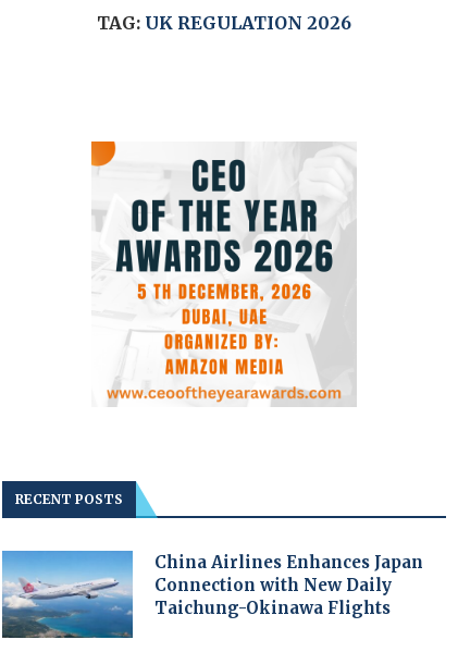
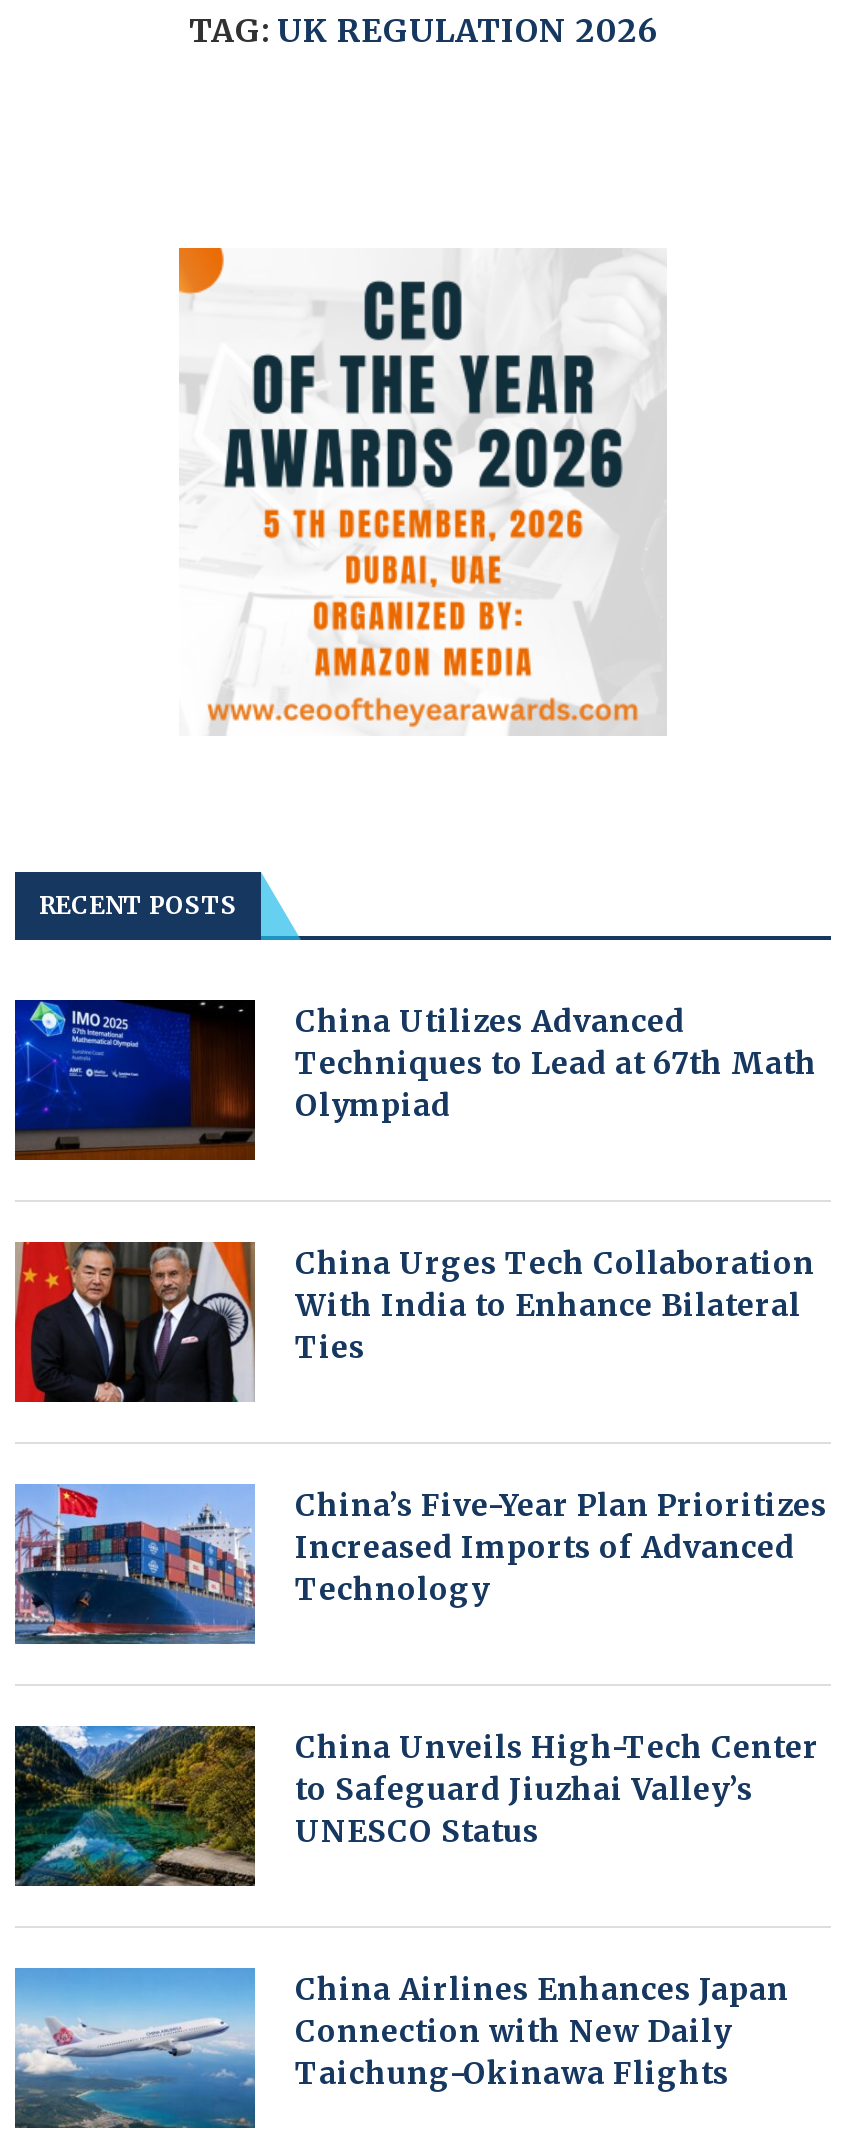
none -> [13,998,817,1162] [image] | China Utilizes Advanced | Techniques to Lead at 67th Math | Olympiad
none -> [13,1240,815,1404] [image] | China Urges Tech Collaboration | With India to Enhance Bilateral | Ties
none -> [13,1482,827,1646] [image] | China’s Five-Year Plan Prioritizes | Increased Imports of Advanced | Technology
none -> [13,1724,819,1888] [image] | China Unveils High-Tech Center | to Safeguard Jiuzhai Valley’s | UNESCO Status

